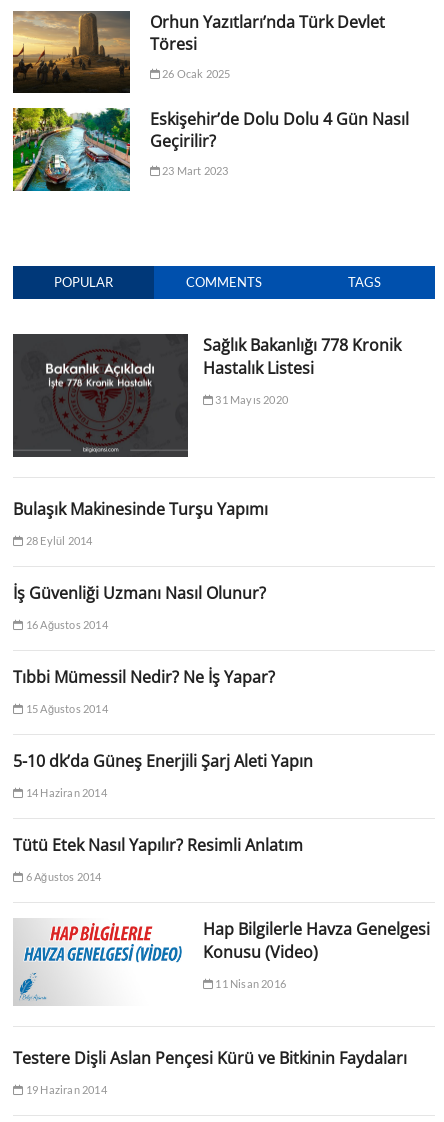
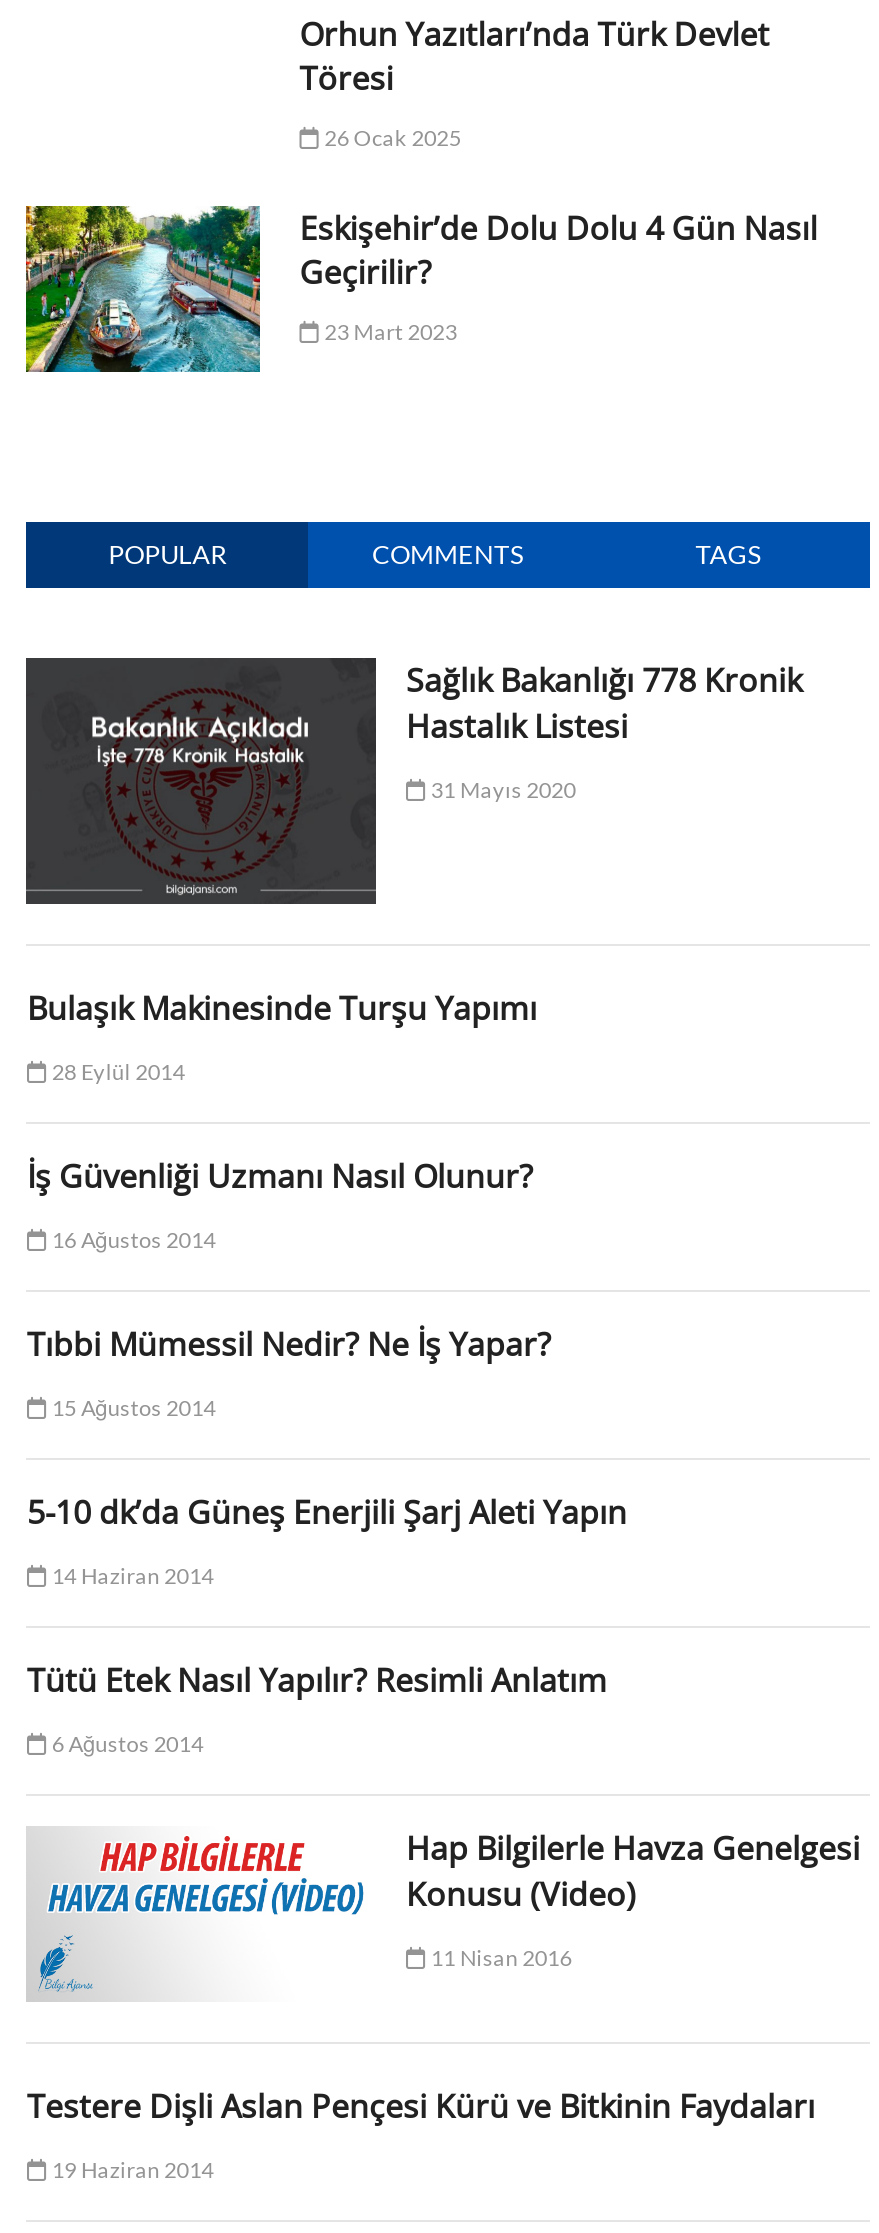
[12,10,131,94] [image] -> none

